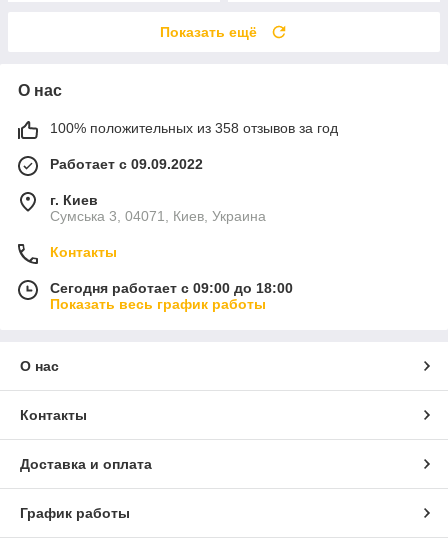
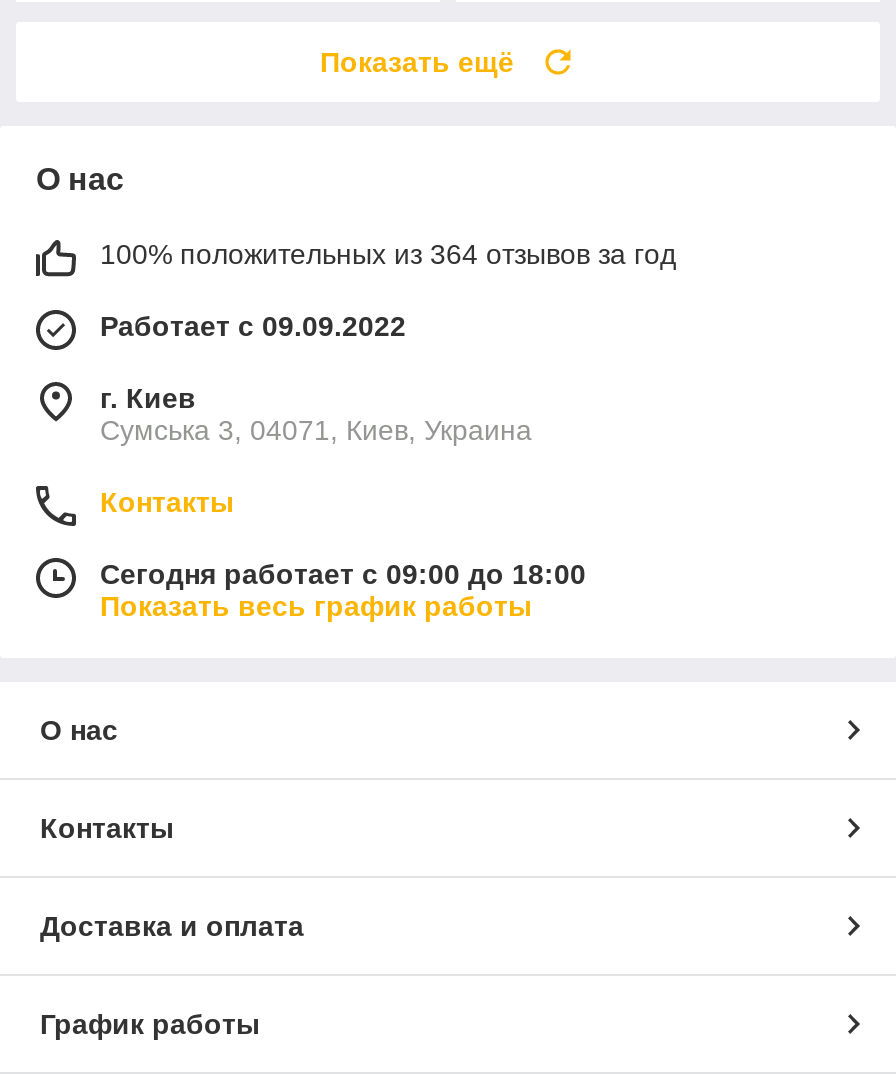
[50,120,338,136] 100% положительных из 358 отзывов за год -> [100,238,676,270] 100% положительных из 364 отзывов за год

